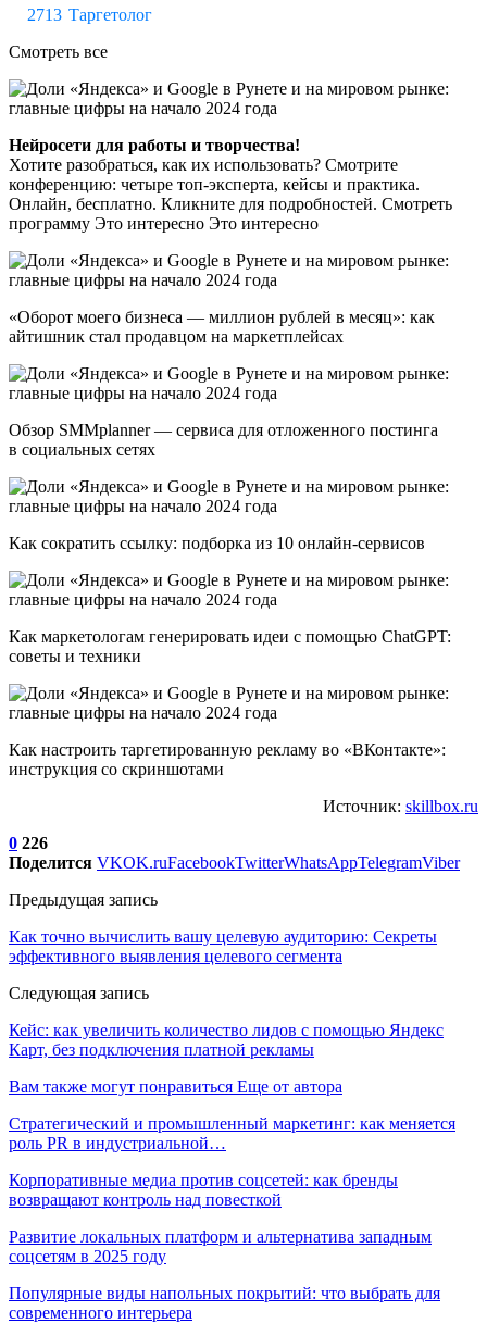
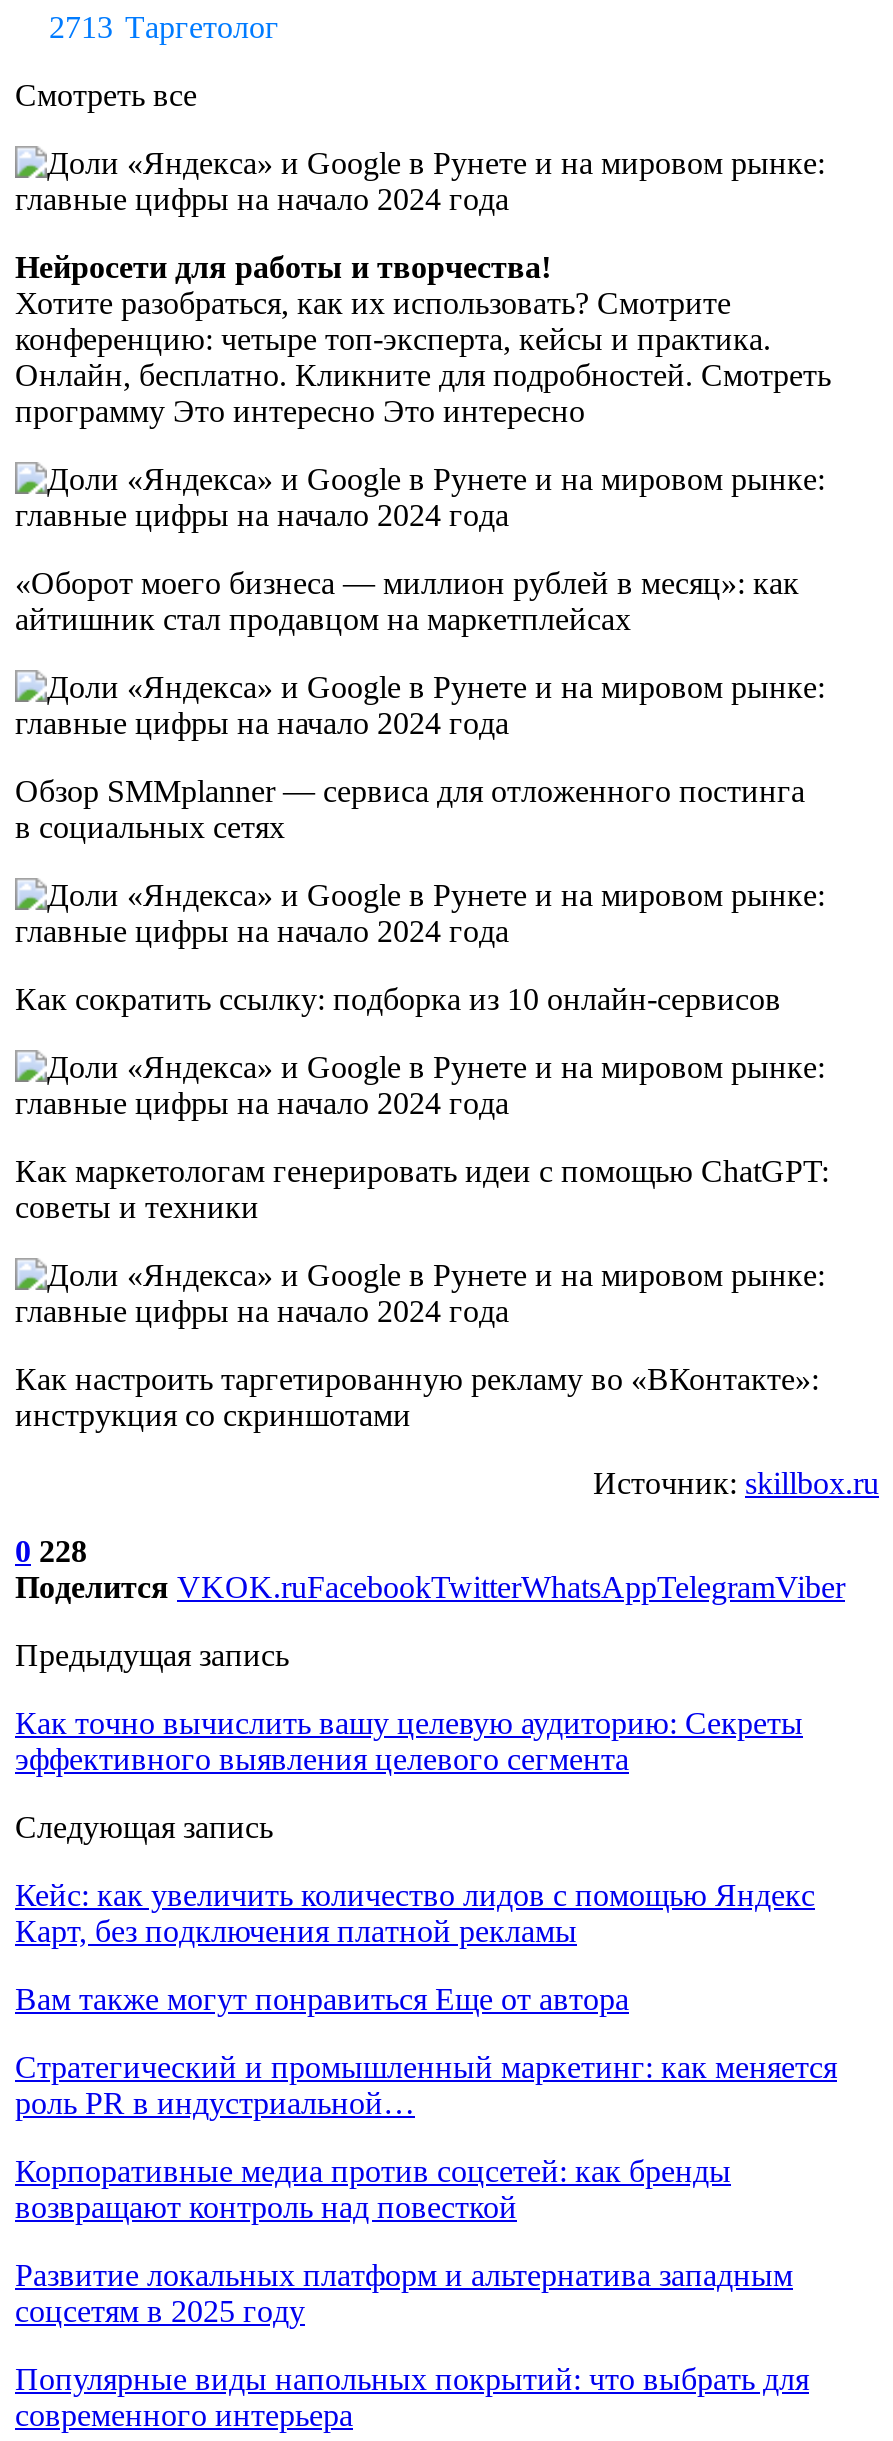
[9,834,48,852] 0 226 -> [15,1534,87,1568] 0 228

